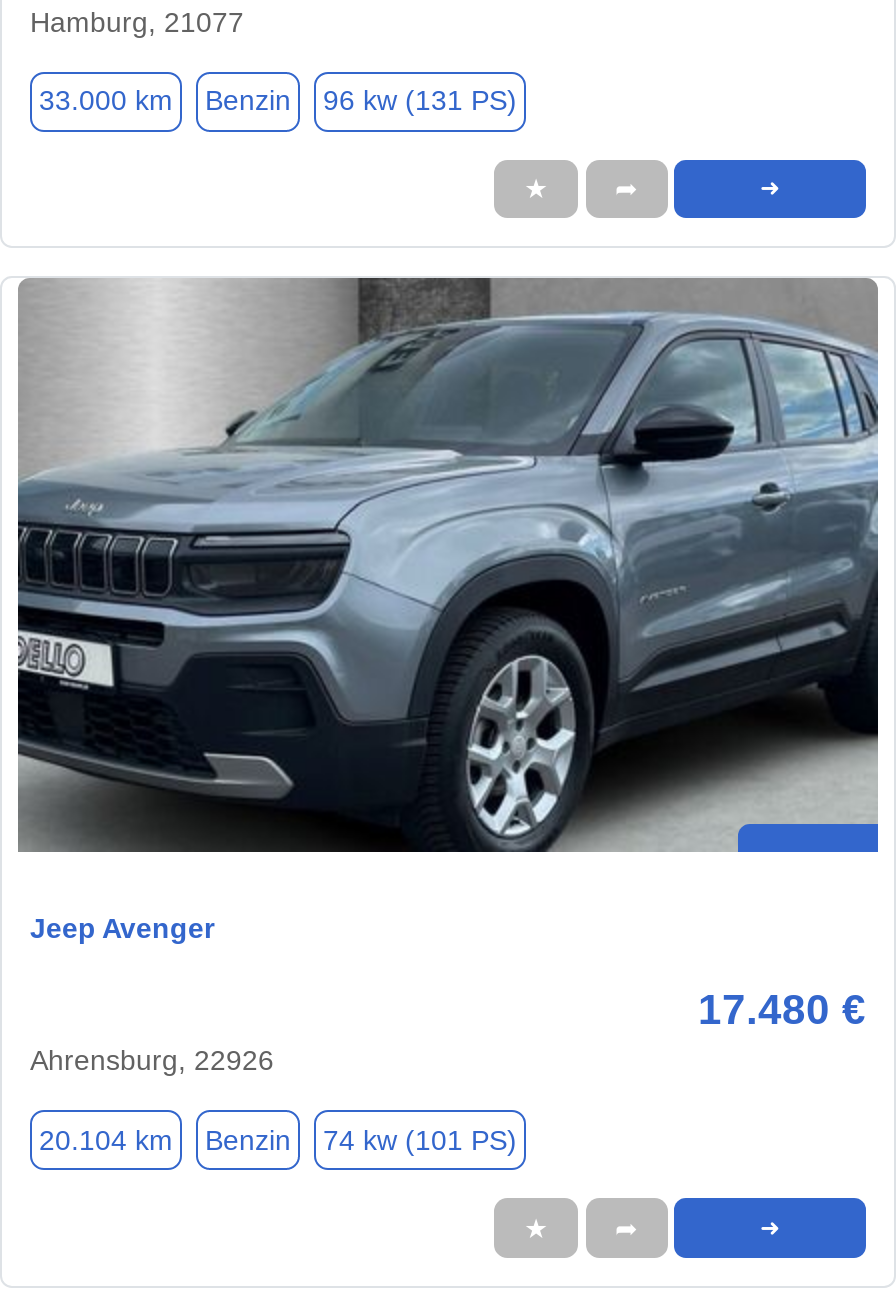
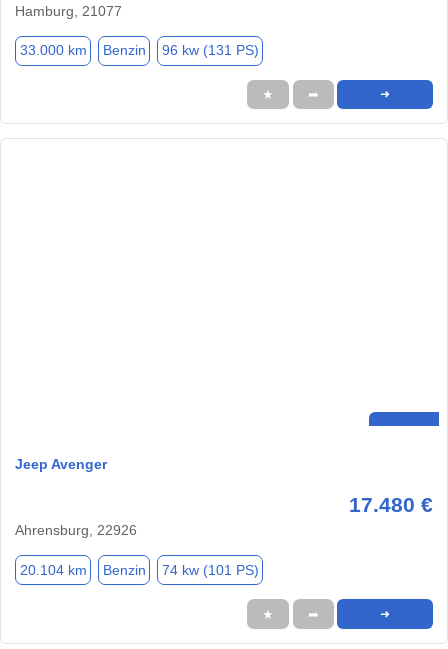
[16,276,880,854] [image] -> none

